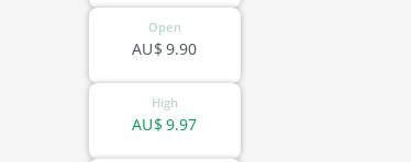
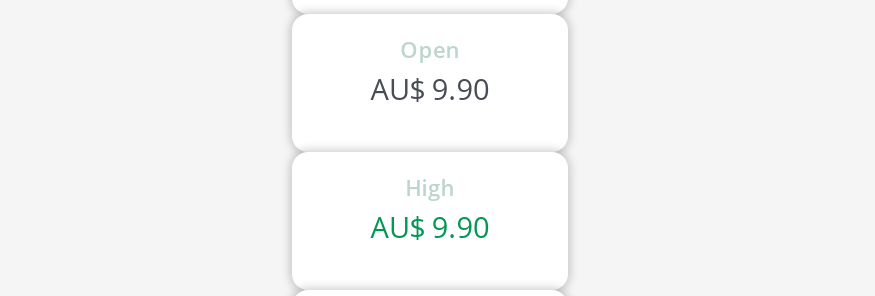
[132,114,197,135] AU$ 9.97 -> [371,208,489,246] AU$ 9.90

